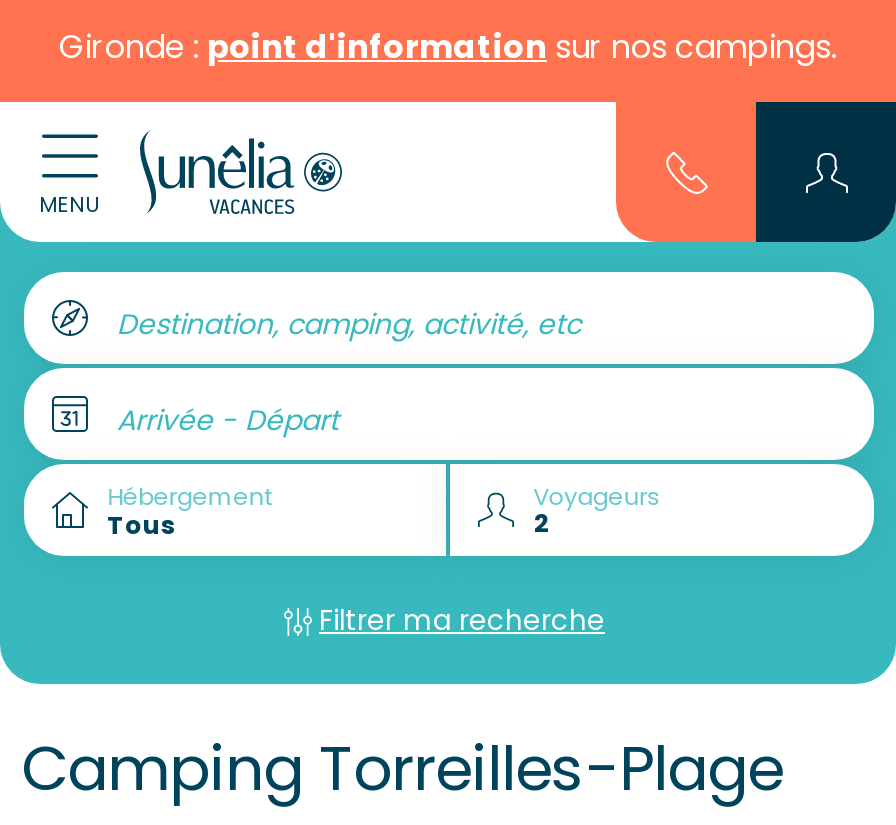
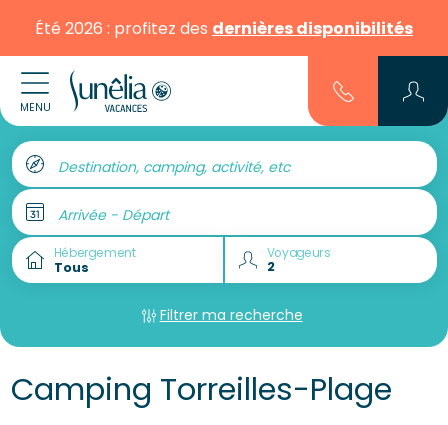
[59,23,837,69] Gironde : point d'information sur nos campings. -> [35,16,413,39] Été 2026 : profitez des dernières disponibilités

